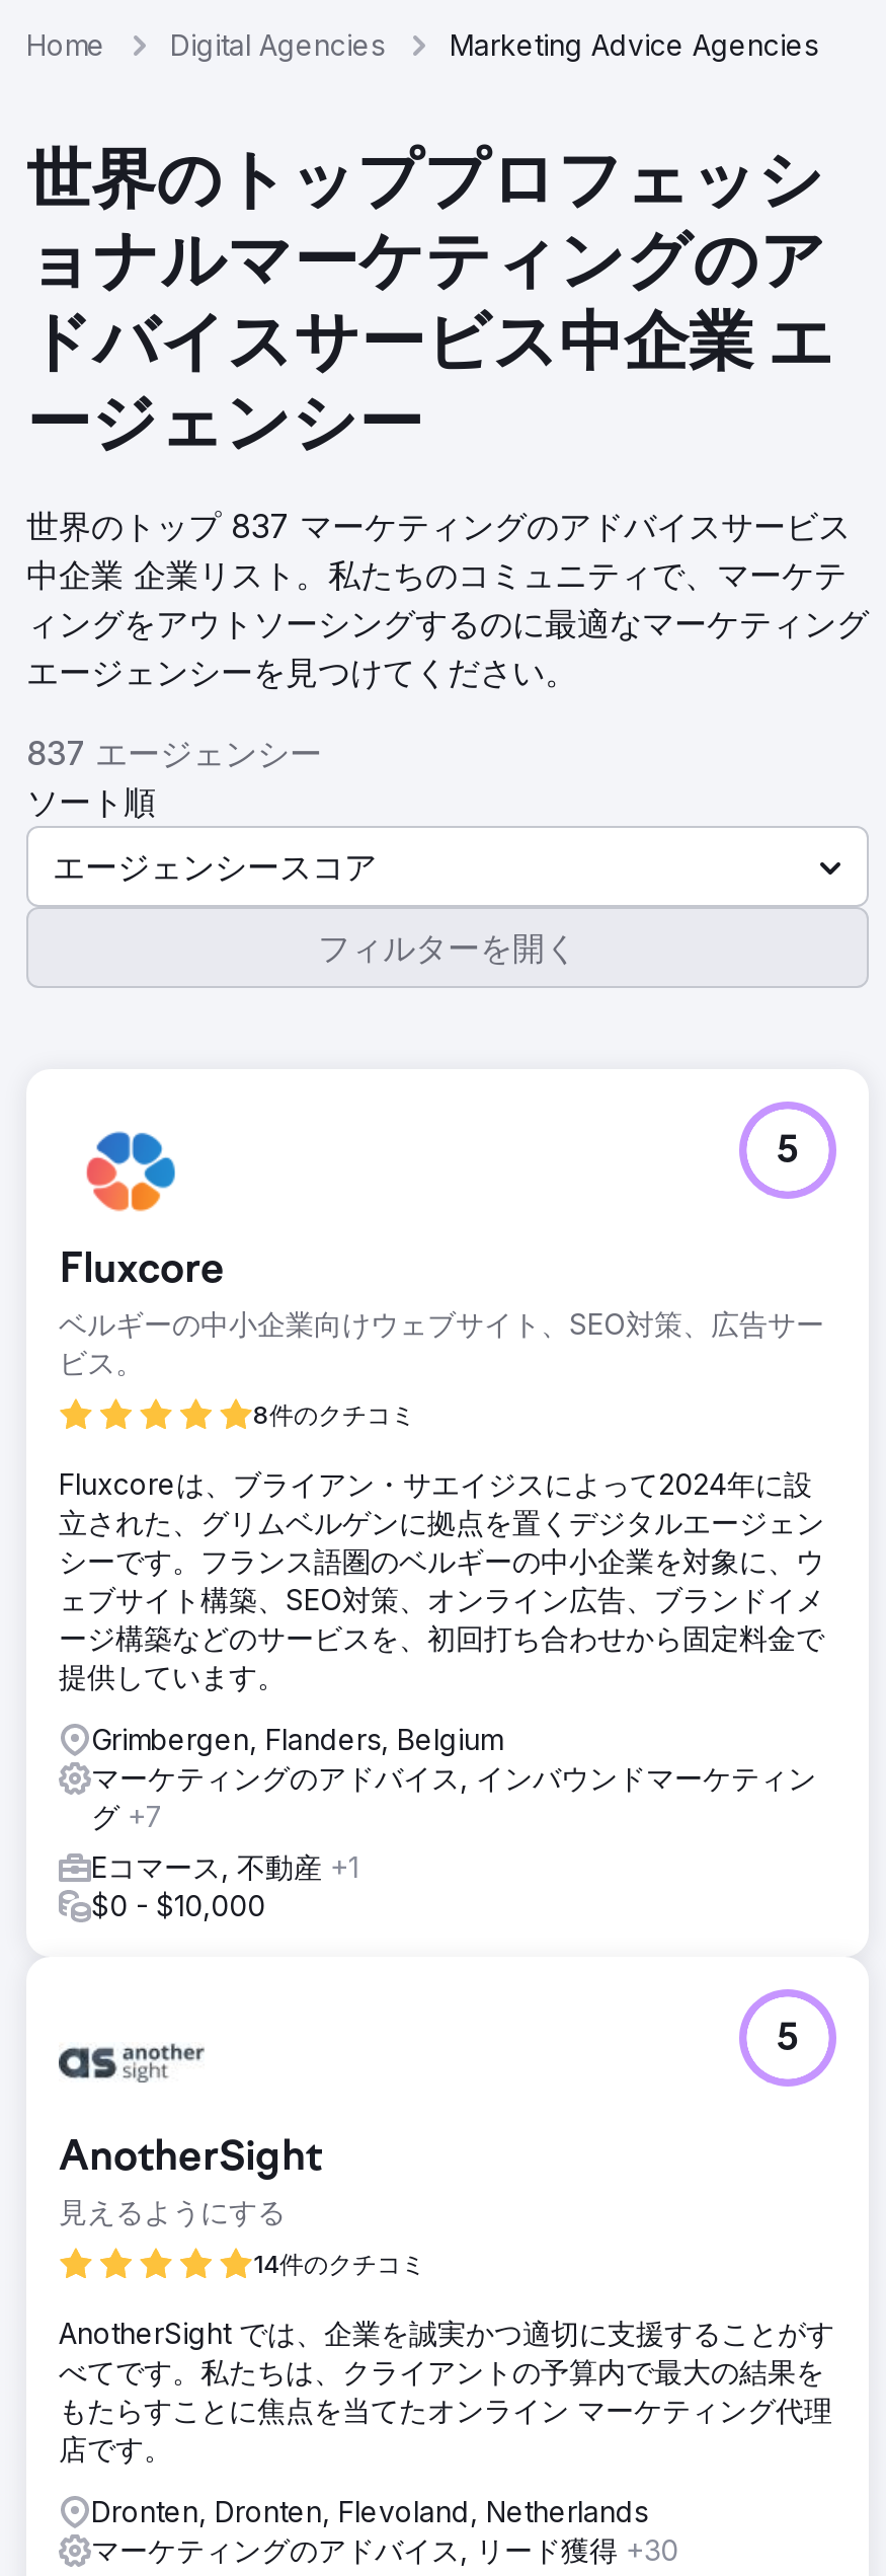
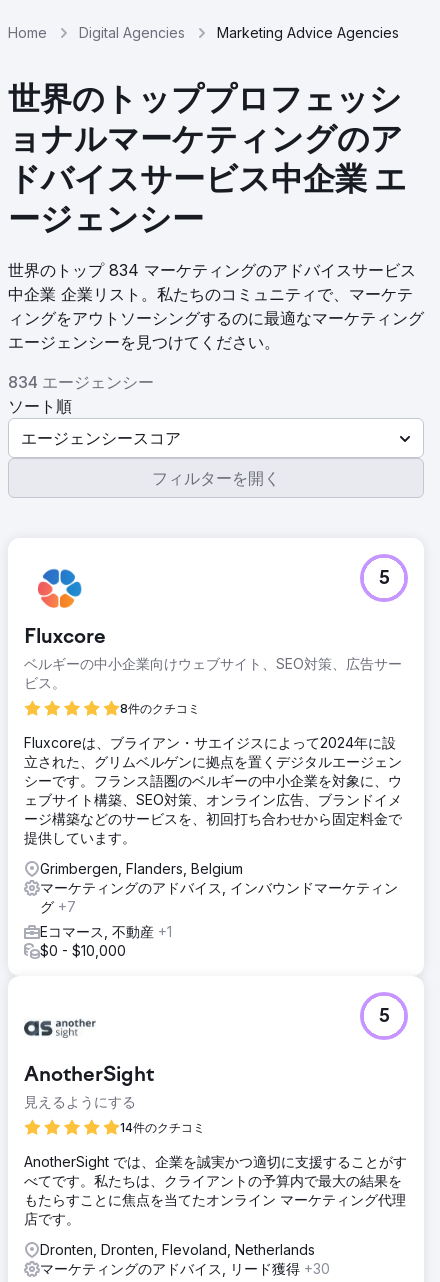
[26,506,851,546] 世界のトップ 837 マーケティングのアドバイスサービス -> [8,260,416,280] 世界のトップ 834 マーケティングのアドバイスサービス
[26,733,322,773] 837 エージェンシー -> [8,372,154,392] 834 エージェンシー

